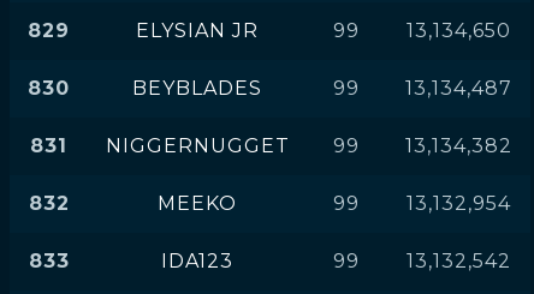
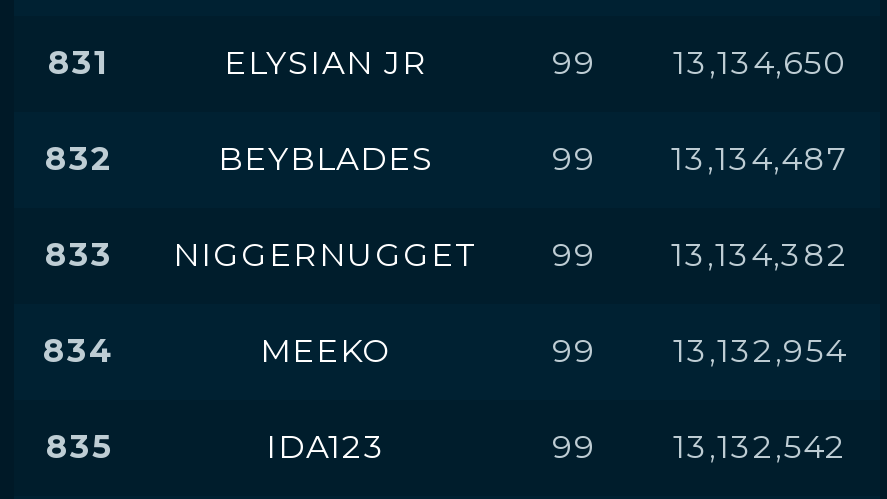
[28,19,70,42] 829 -> [48,44,110,82] 831
[28,77,70,100] 830 -> [45,140,113,178] 832
[30,134,512,157] 831 NIGGERNUGGET 99 13,134,382 -> [45,236,849,274] 833 NIGGERNUGGET 99 13,134,382
[28,192,69,215] 832 -> [43,332,115,370] 834
[28,250,69,272] 833 -> [46,428,112,466] 835

